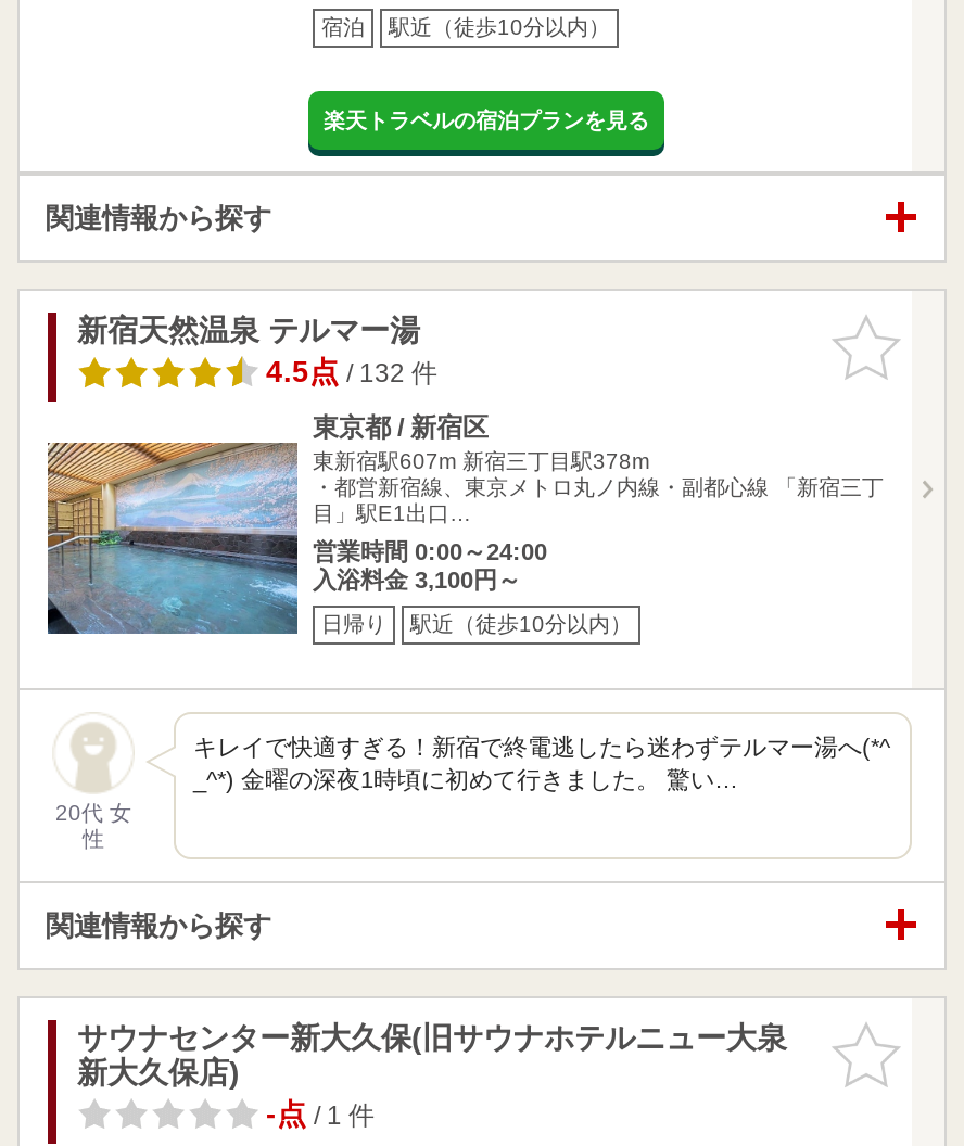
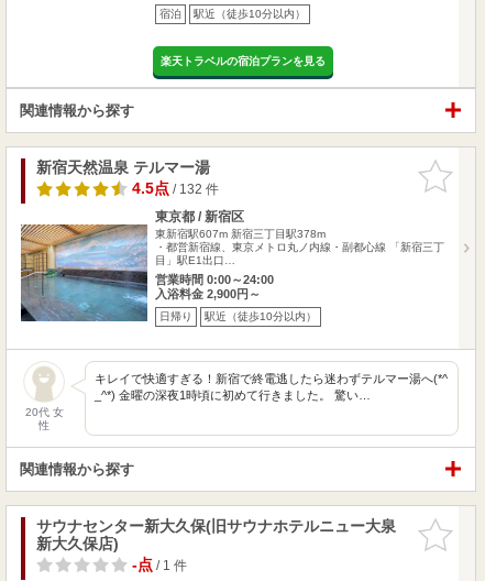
[313,566,521,592] 入浴料金 3,100円～ -> [155,287,261,300] 入浴料金 2,900円～

